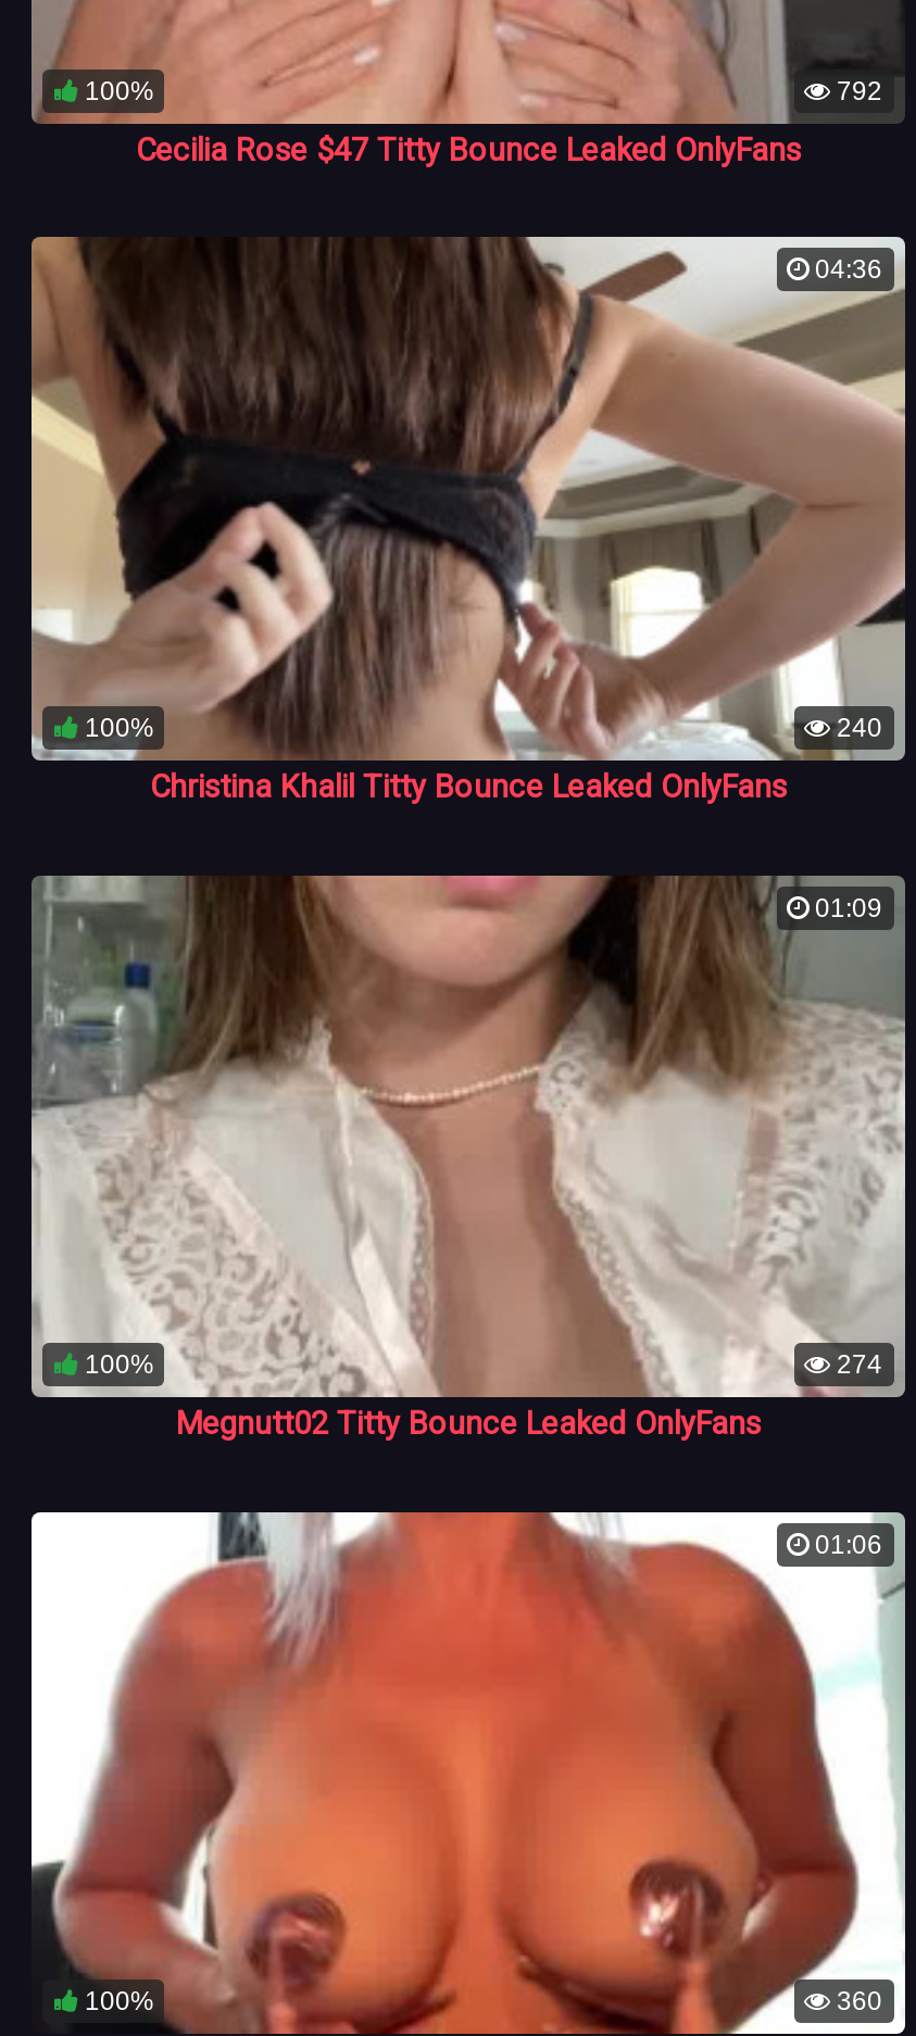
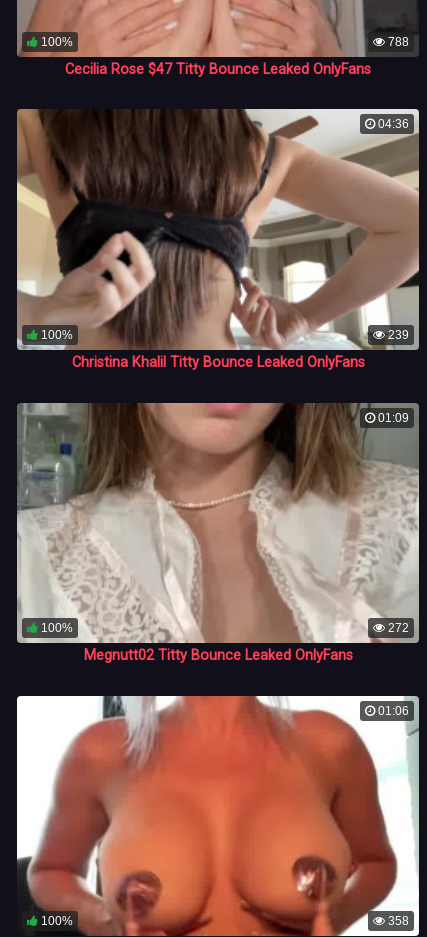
[830,75,882,106] 792 -> [384,35,408,49] 788
[830,712,882,743] 240 -> [384,328,408,342] 239
[830,1350,882,1380] 274 -> [384,621,408,635] 272
[830,1987,882,2018] 360 -> [384,914,408,928] 358

